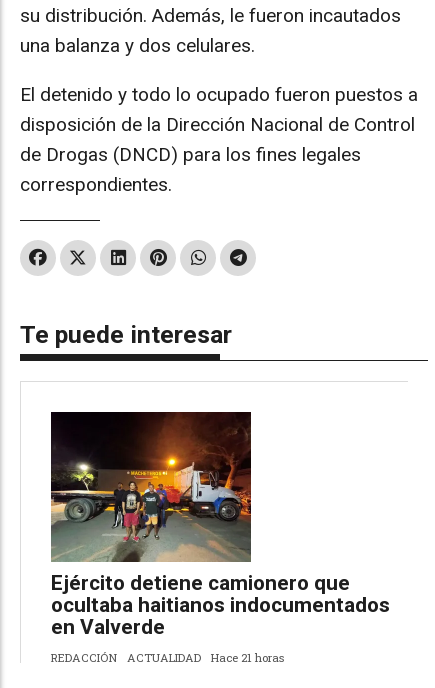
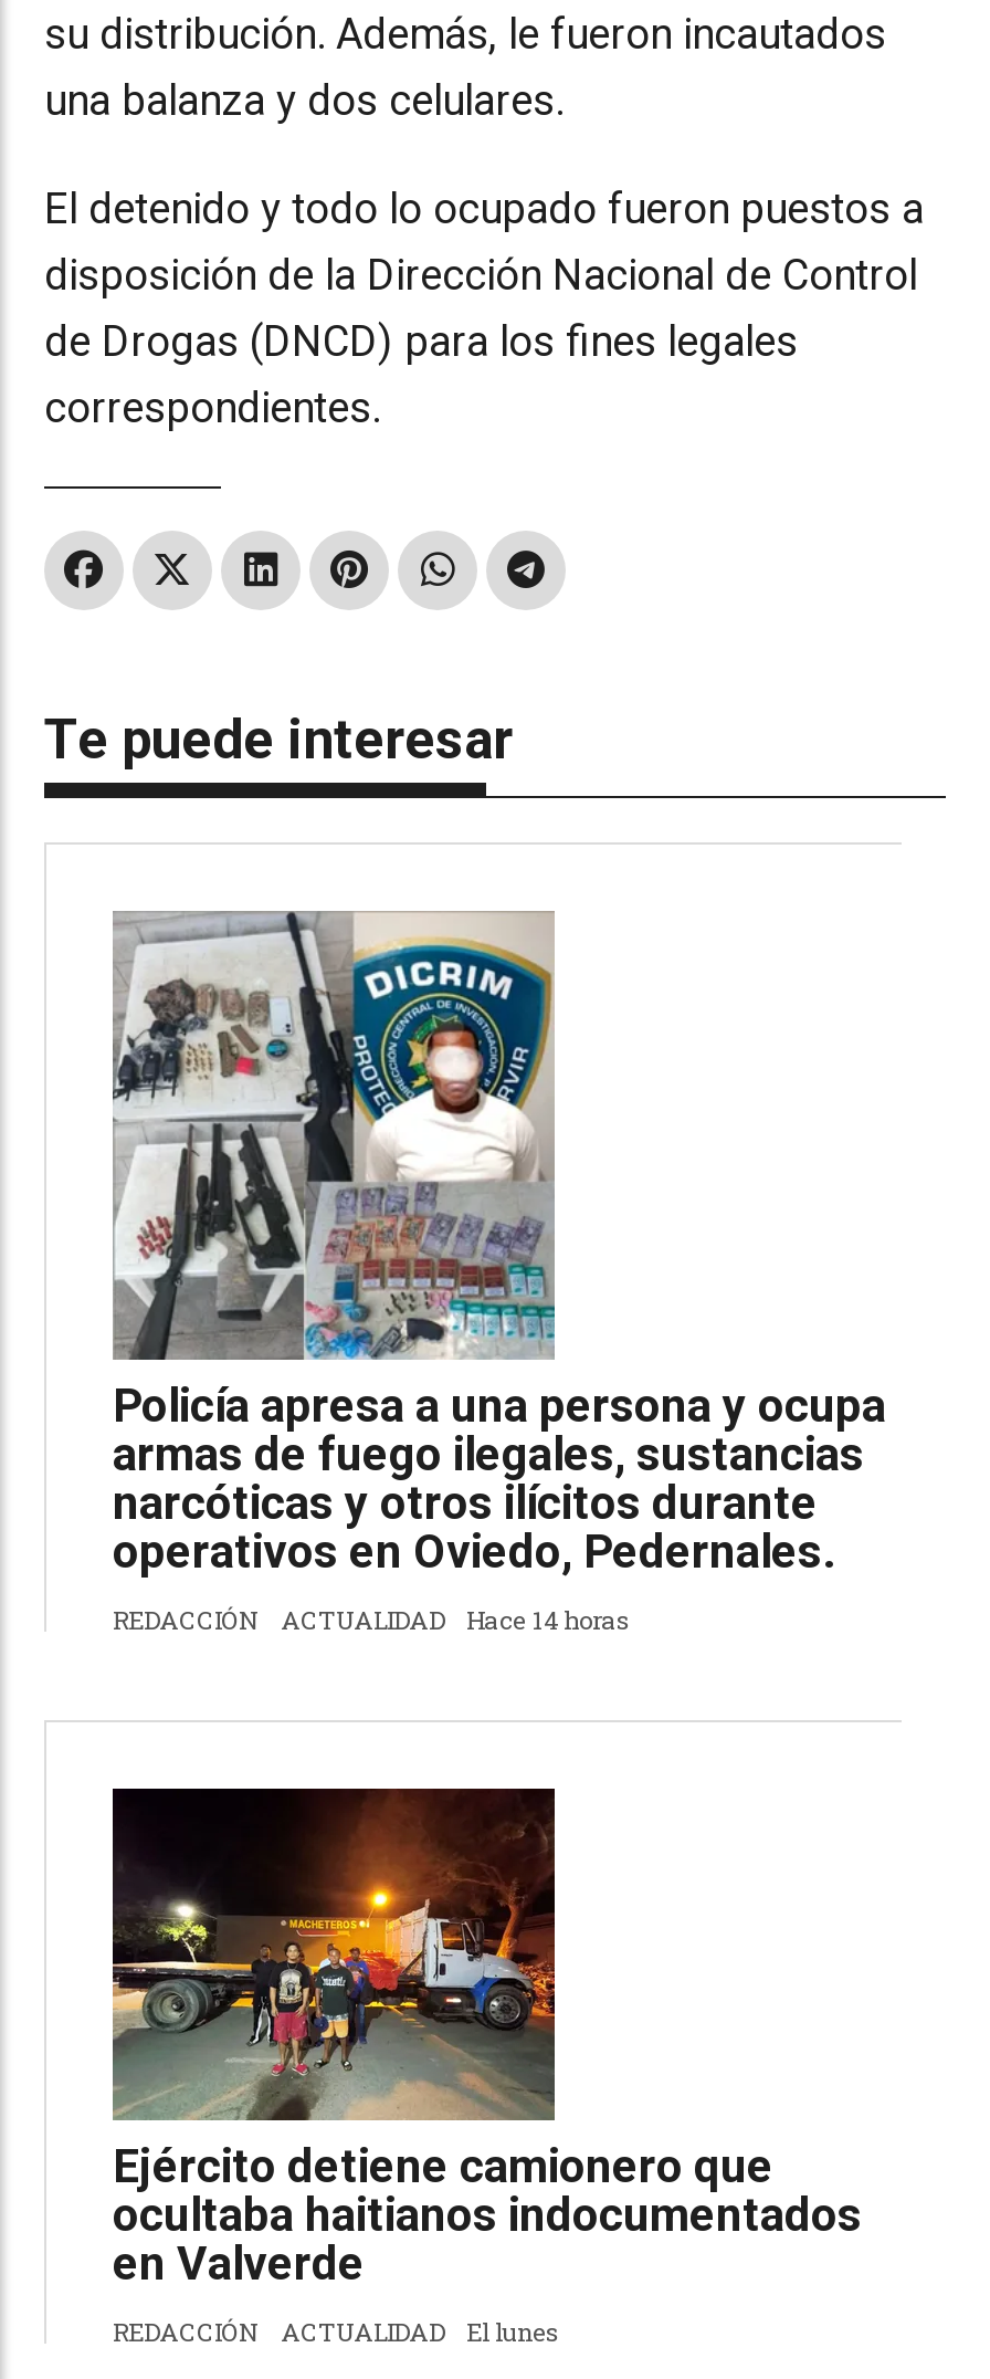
none -> [113,909,886,1635] [image] | Policía apresa a una persona y ocupa | armas de fuego ilegales, sustancias | narcóticas y otros ilícitos durante | operativos en Oviedo, Pedernales. | REDACCIÓN | ACTUALIDAD | Hace 14 horas
[211,650,284,665] Hace 21 horas -> [466,2314,557,2347] El lunes

